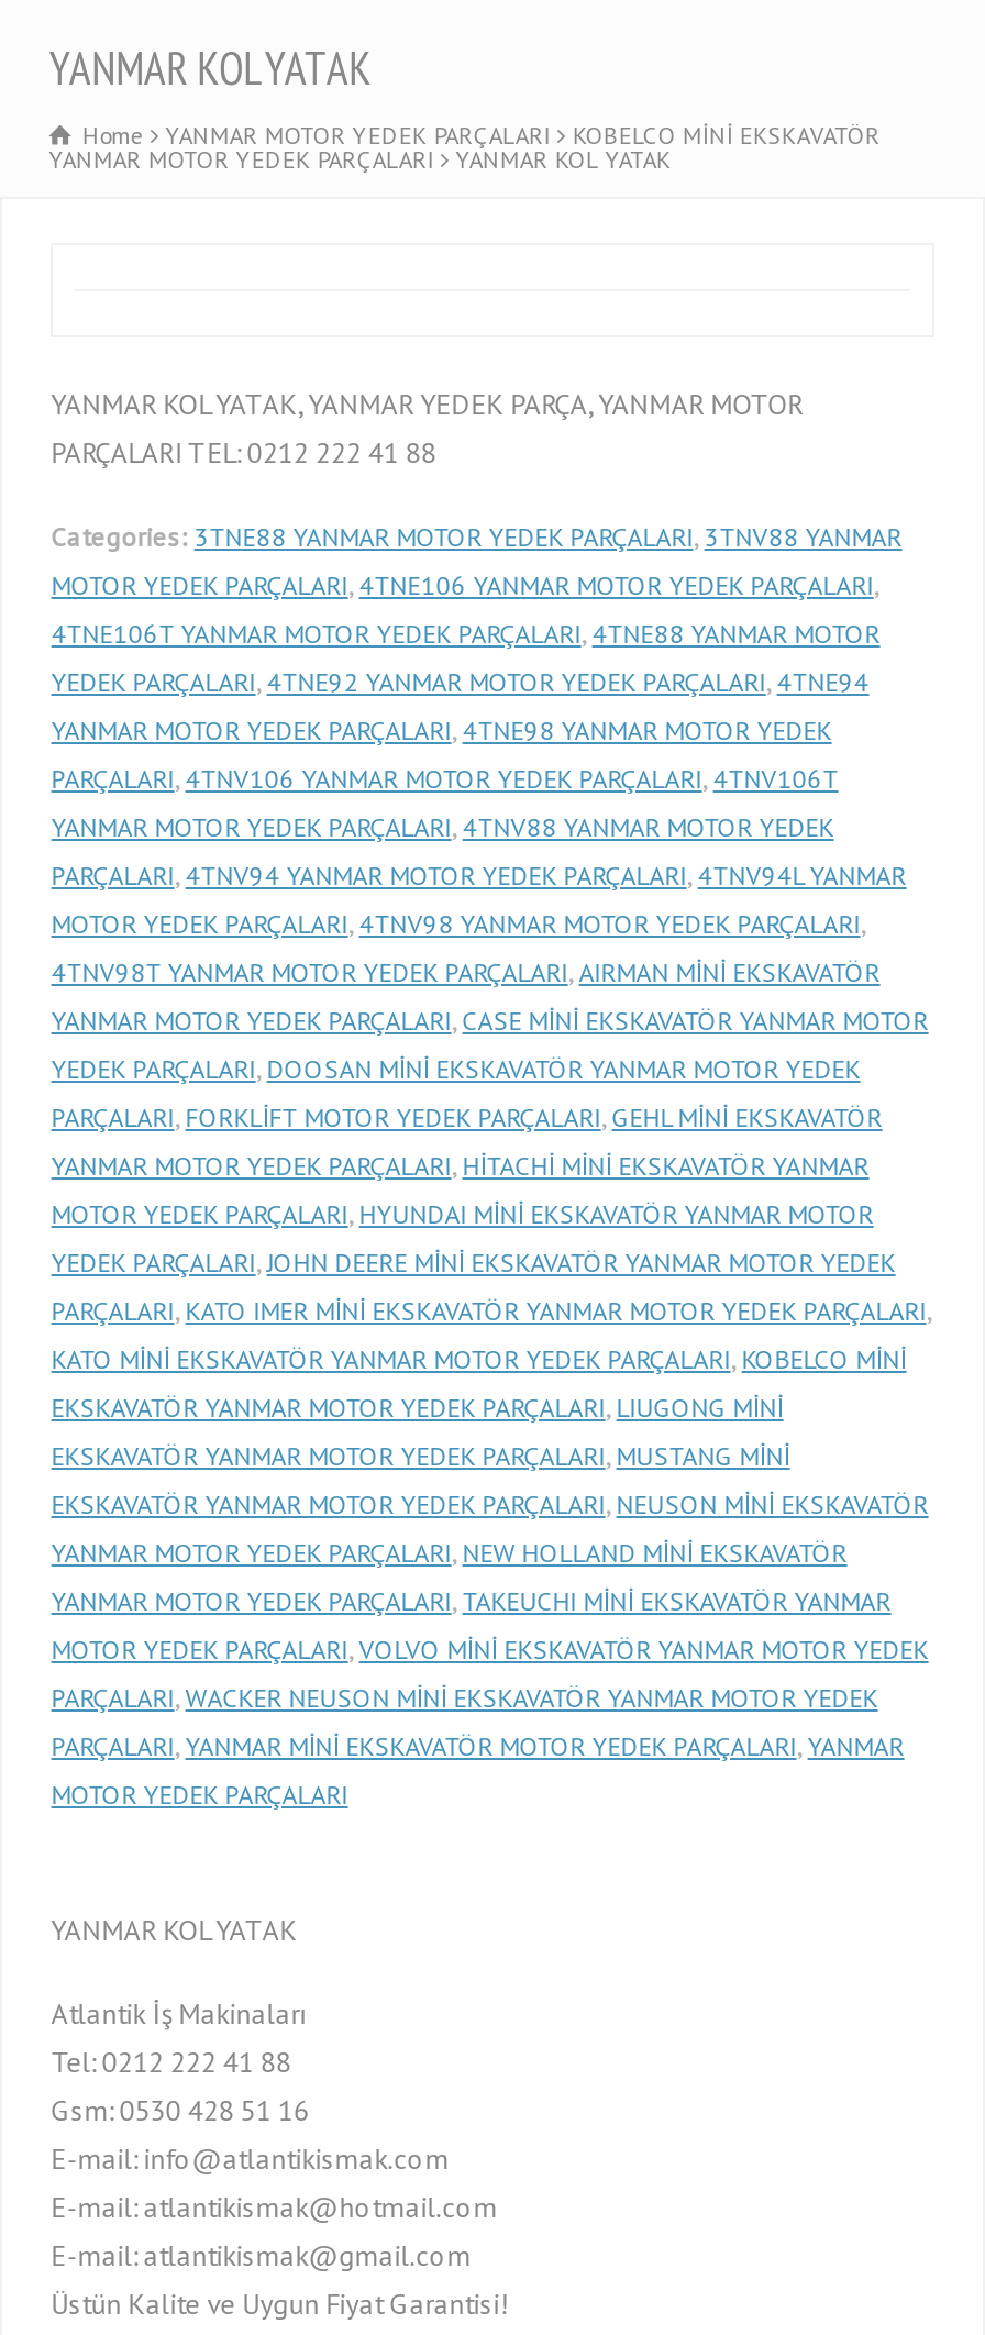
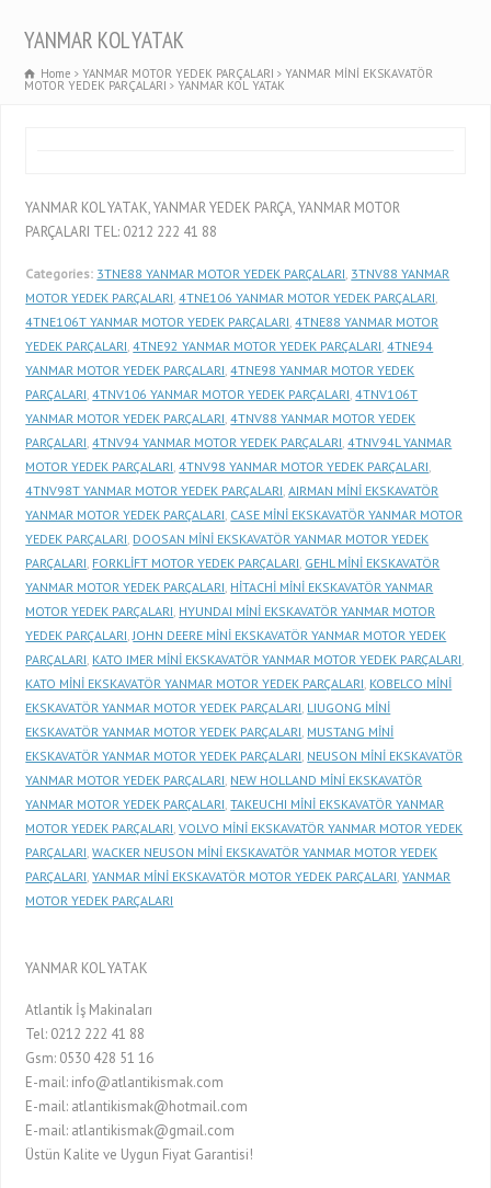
[49,119,880,174] KOBELCO MİNİ EKSKAVATÖR | YANMAR MOTOR YEDEK PARÇALARI -> [25,65,433,93] YANMAR MİNİ EKSKAVATÖR | MOTOR YEDEK PARÇALARI

